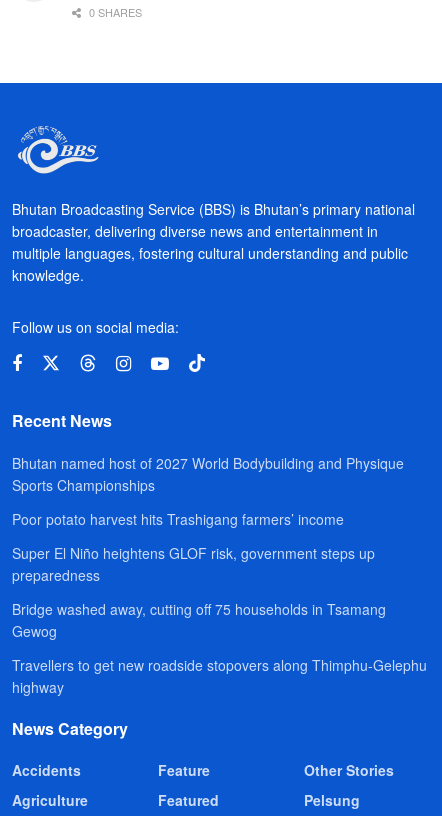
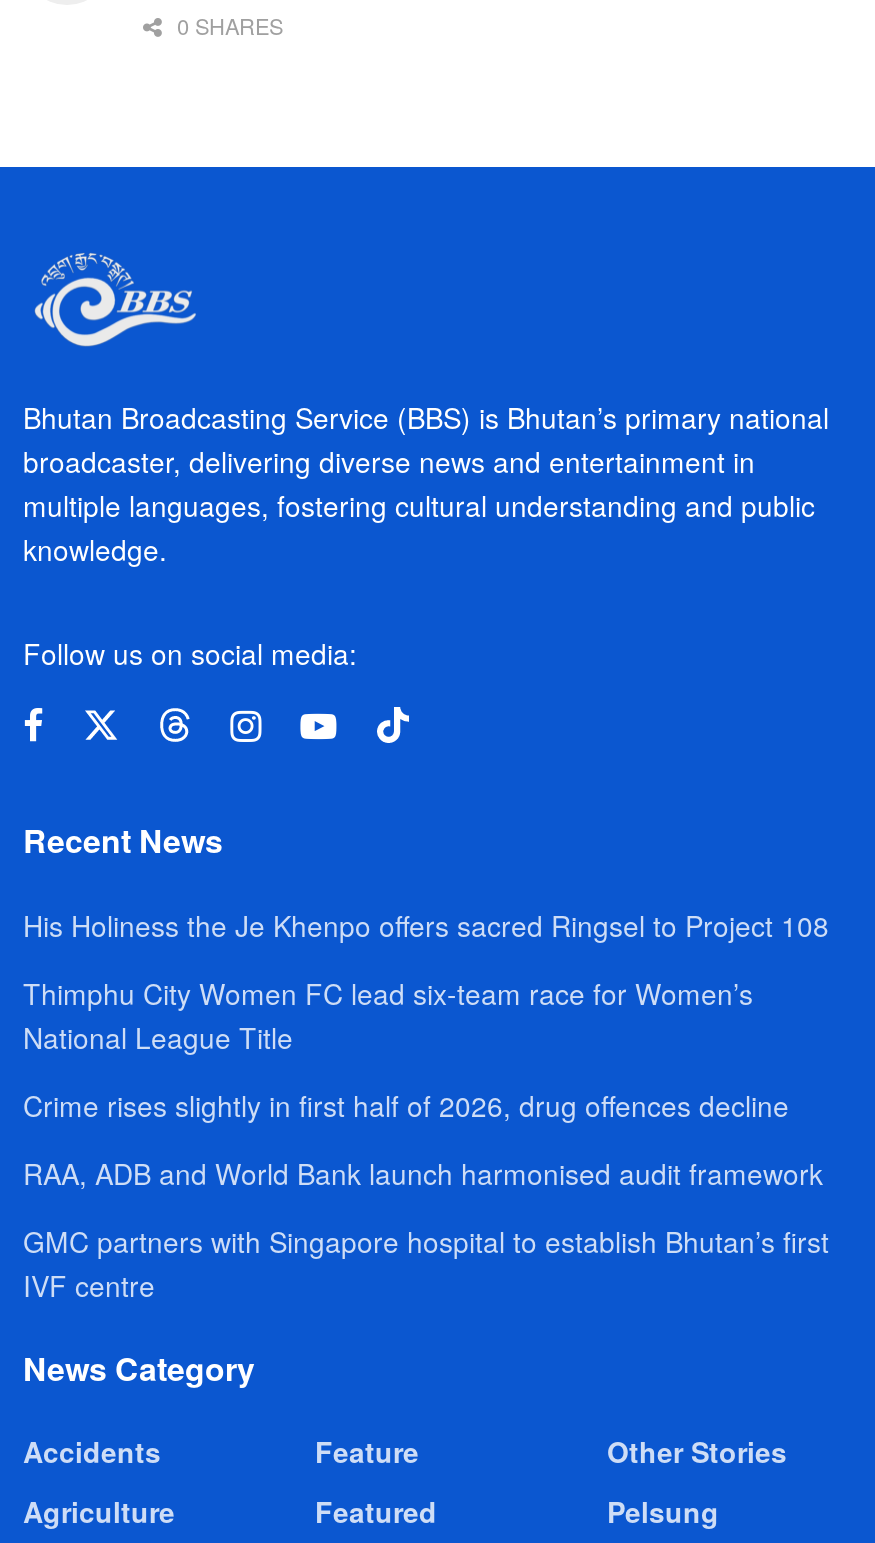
[12,453,404,495] Bhutan named host of 2027 World Bodybuilding and Physique | Sports Championships -> [23,905,829,945] His Holiness the Je Khenpo offers sacred Ringsel to Project 108
[12,509,344,529] Poor potato harvest hits Trashigang farmers’ income -> [23,973,753,1057] Thimphu City Women FC lead six-team race for Women’s | National League Title
[12,543,375,585] Super El Niño heightens GLOF risk, government steps up | preparedness -> [23,1085,789,1125] Crime rises slightly in first half of 2026, drug offences decline
[12,599,386,641] Bridge washed away, cutting off 75 households in Tsamang | Gewog -> [23,1153,823,1193] RAA, ADB and World Bank launch harmonised audit framework
[12,655,427,697] Travellers to get new roadside stopovers along Thimphu-Gelephu | highway -> [23,1221,829,1305] GMC partners with Singapore hospital to establish Bhutan’s first | IVF centre

